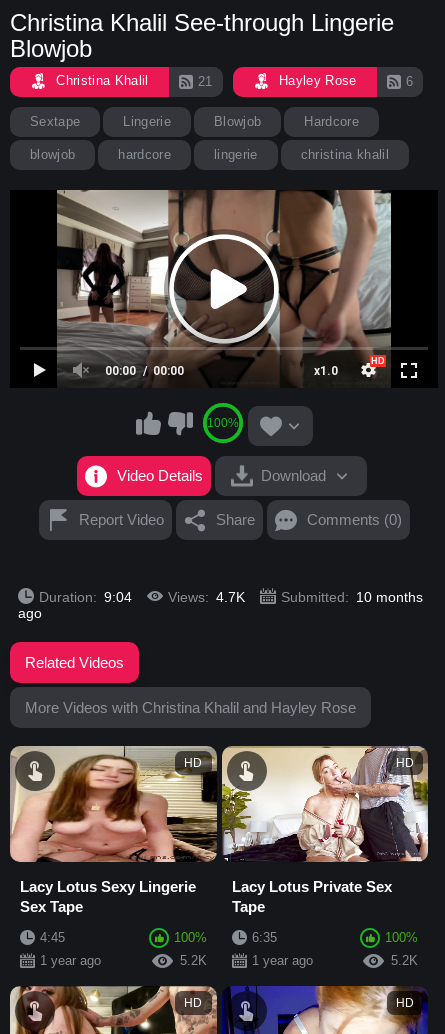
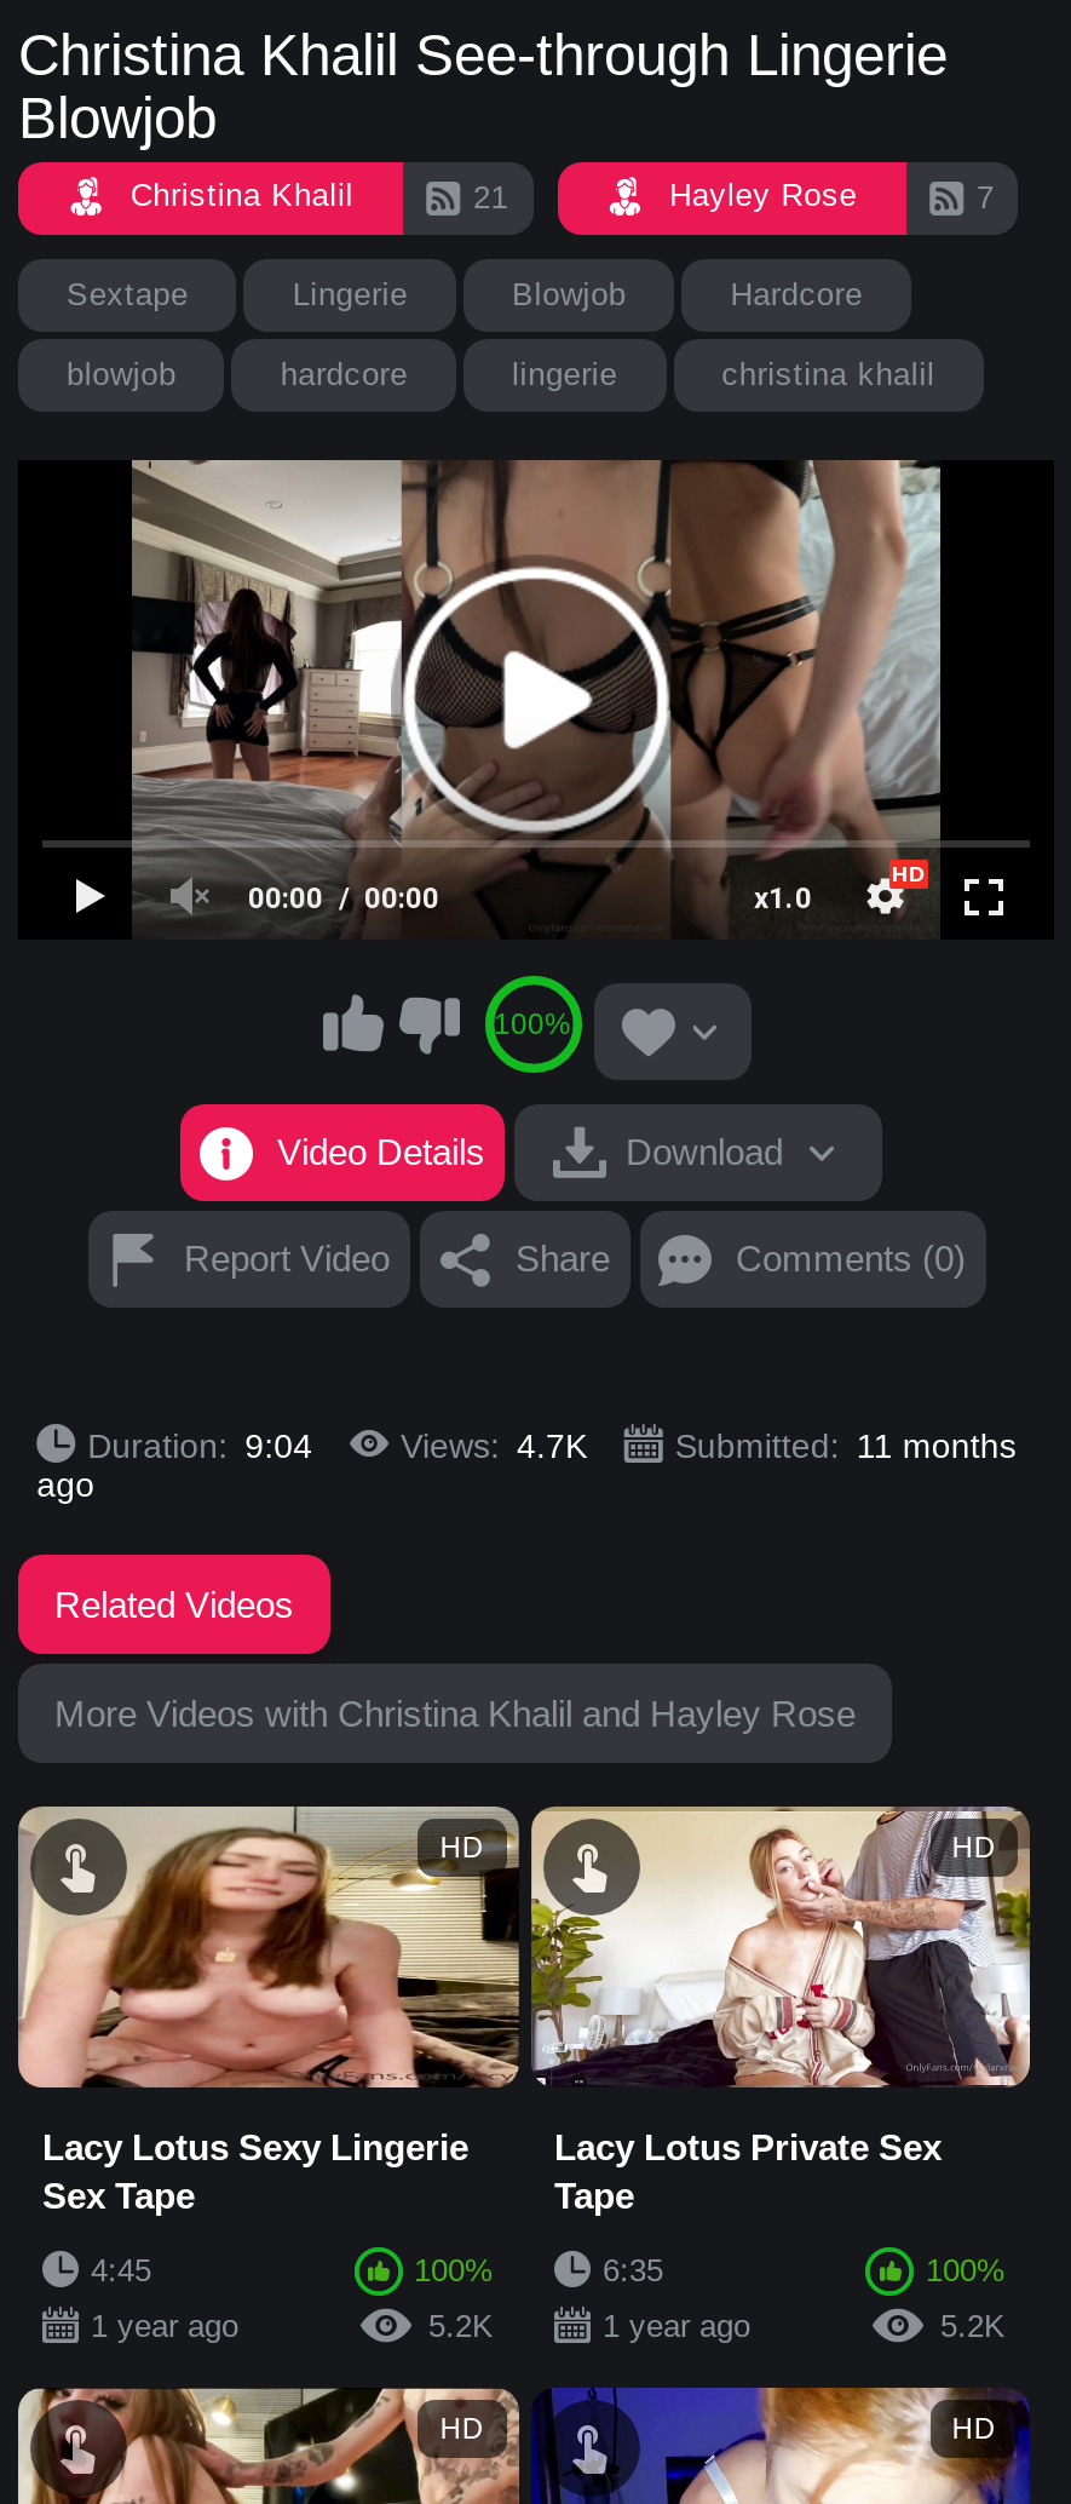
[406,74,413,89] 6 -> [977,179,994,216] 7
[281,589,423,605] Submitted: 10 months -> [675,1427,1016,1466] Submitted: 11 months

